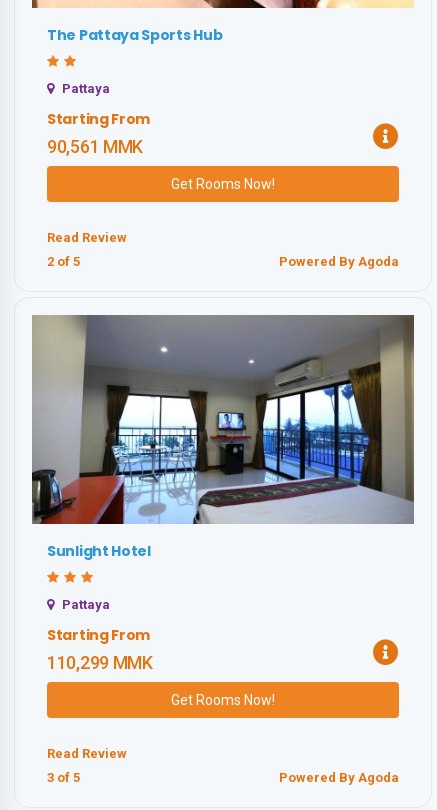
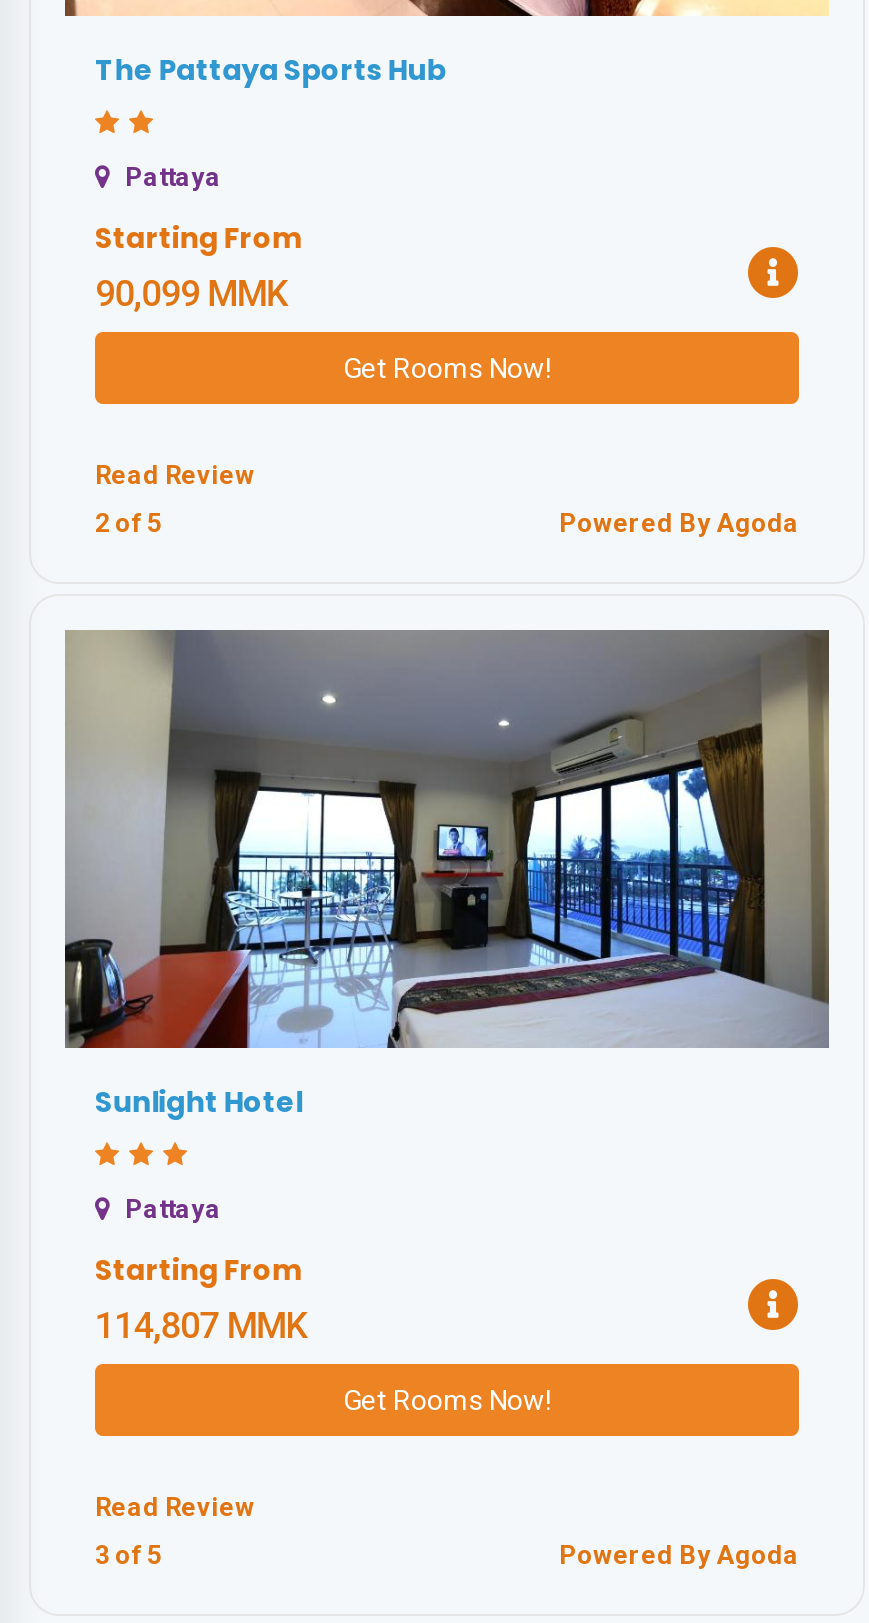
[47,136,143,157] 90,561 MMK -> [95,272,287,314] 90,099 MMK
[47,652,153,673] 110,299 MMK -> [95,1304,306,1346] 114,807 MMK

